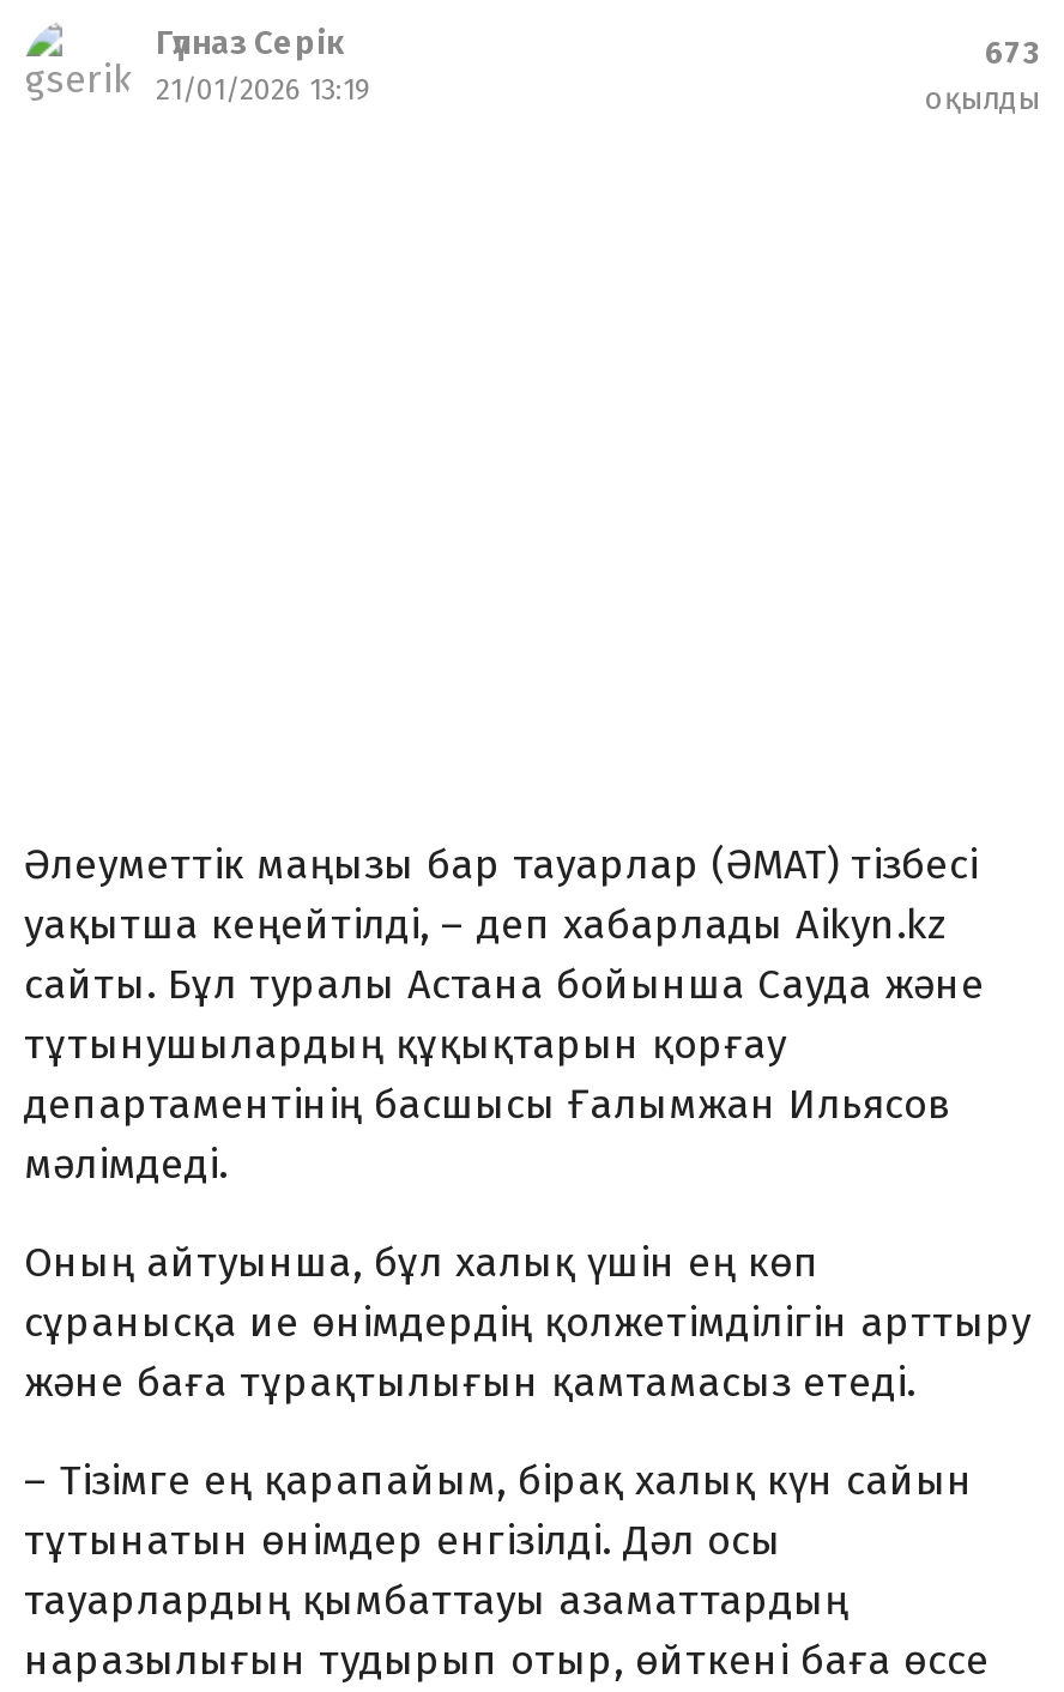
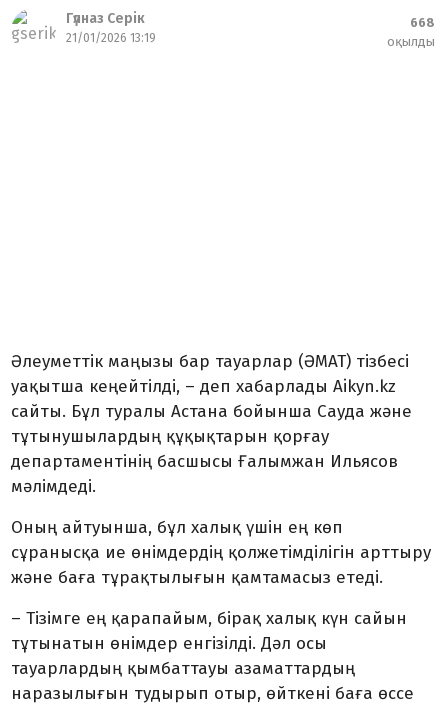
[985,36,1040,72] 673 -> [410,15,435,30] 668

